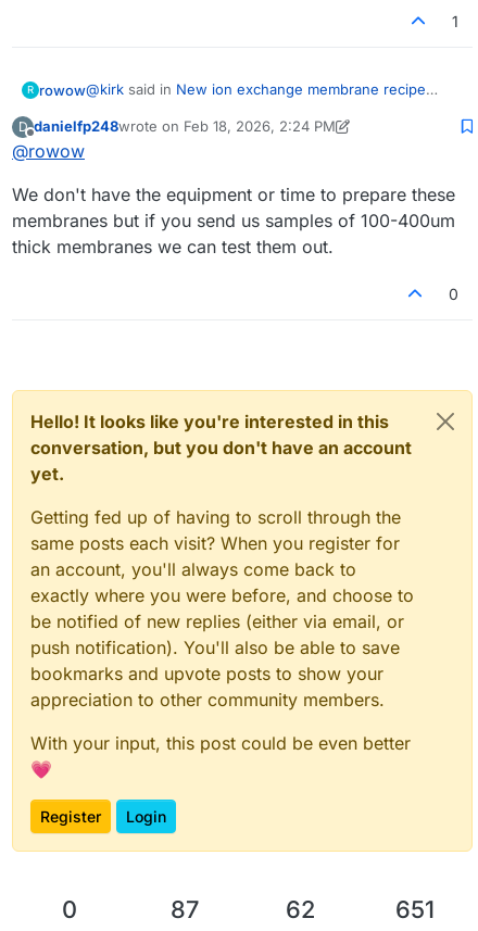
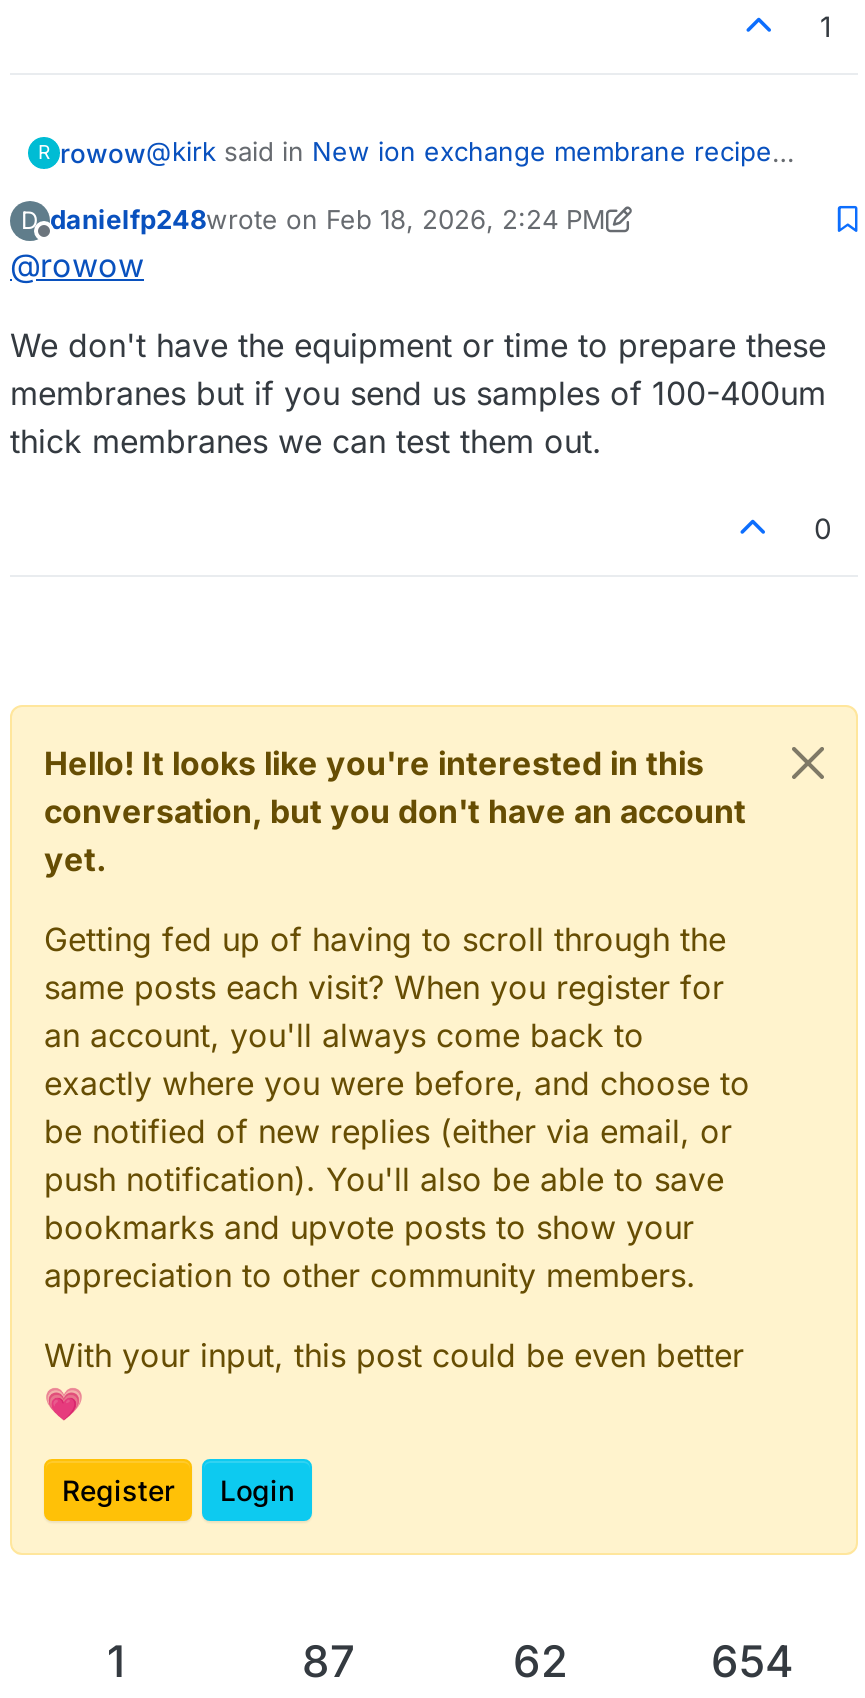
[62,895,77,923] 0 -> [107,1635,125,1687] 1
[395,895,435,923] 651 -> [711,1635,793,1687] 654

